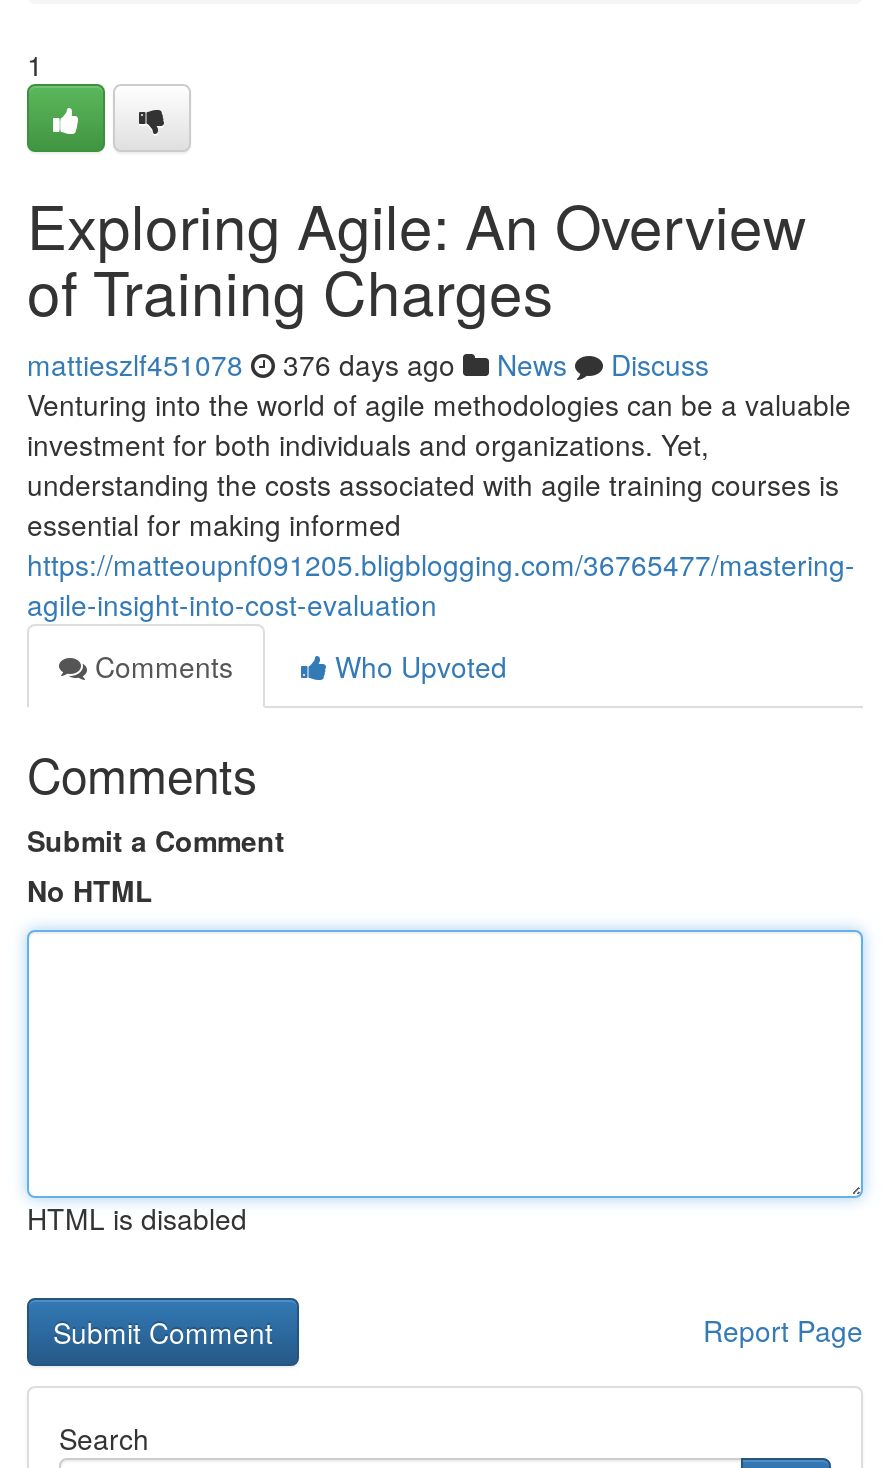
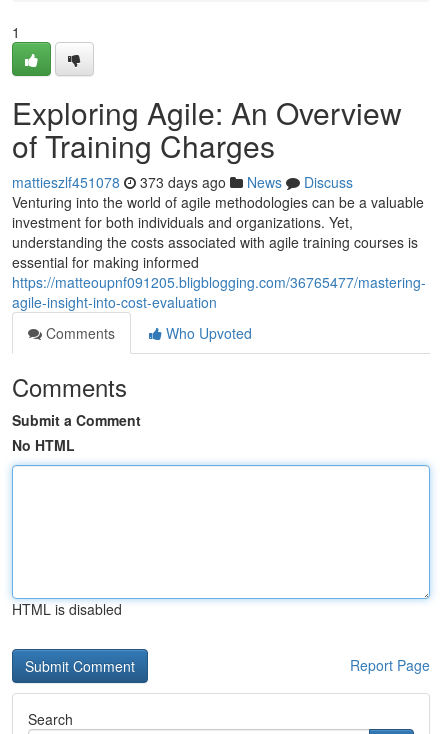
[27,344,709,384] mattieszlf451078 376 days ago News Discuss -> [12,172,353,192] mattieszlf451078 373 days ago News Discuss

